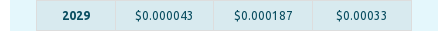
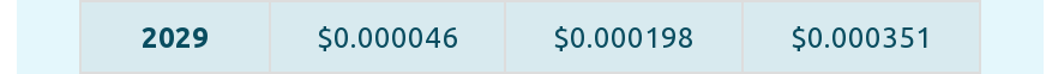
[135,9,194,22] $0.000043 -> [317,21,458,52] $0.000046
[233,9,292,22] $0.000187 -> [553,21,695,52] $0.000198
[336,9,388,22] $0.00033 -> [790,21,932,52] $0.000351

